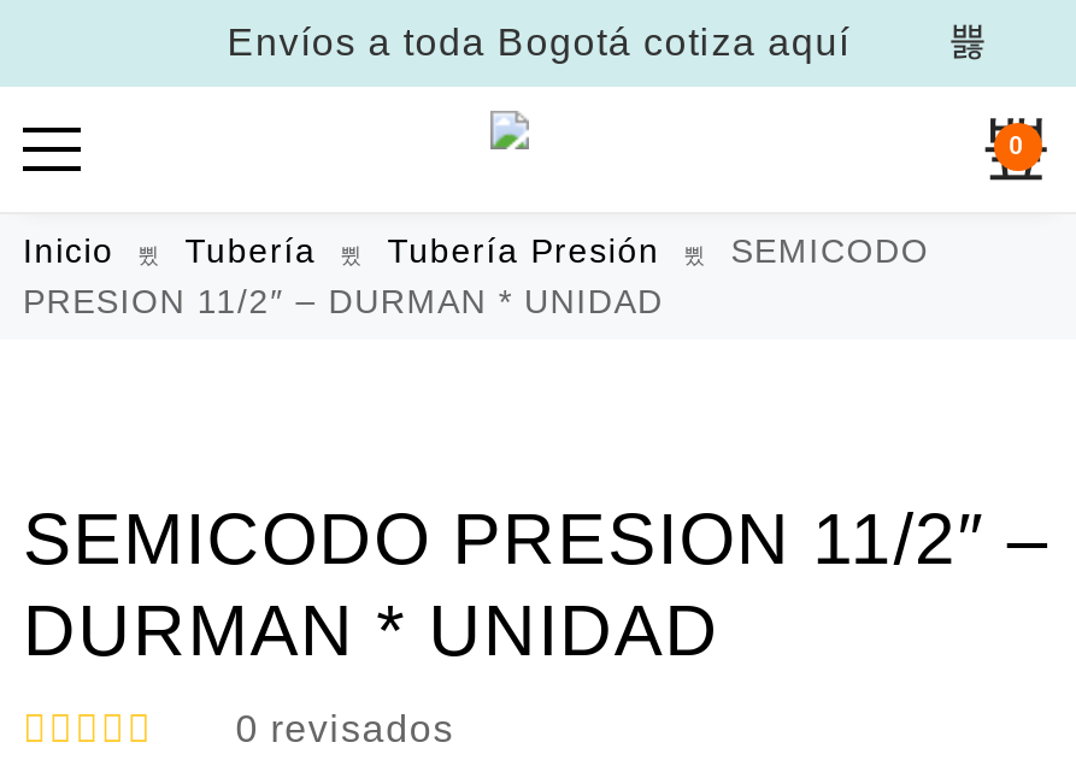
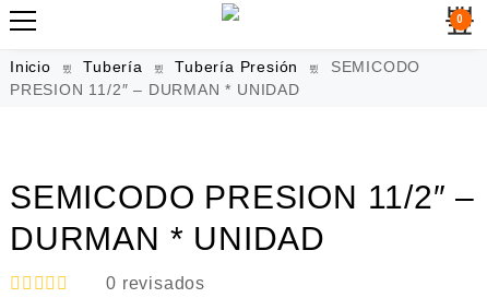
[227,22,850,63] Envíos a toda Bogotá cotiza aquí -> none

